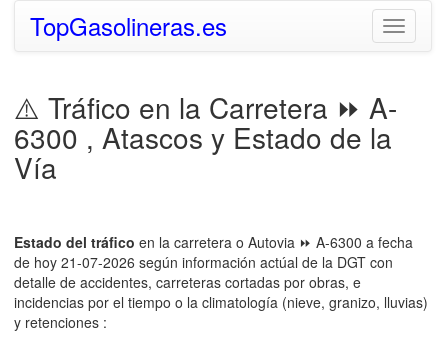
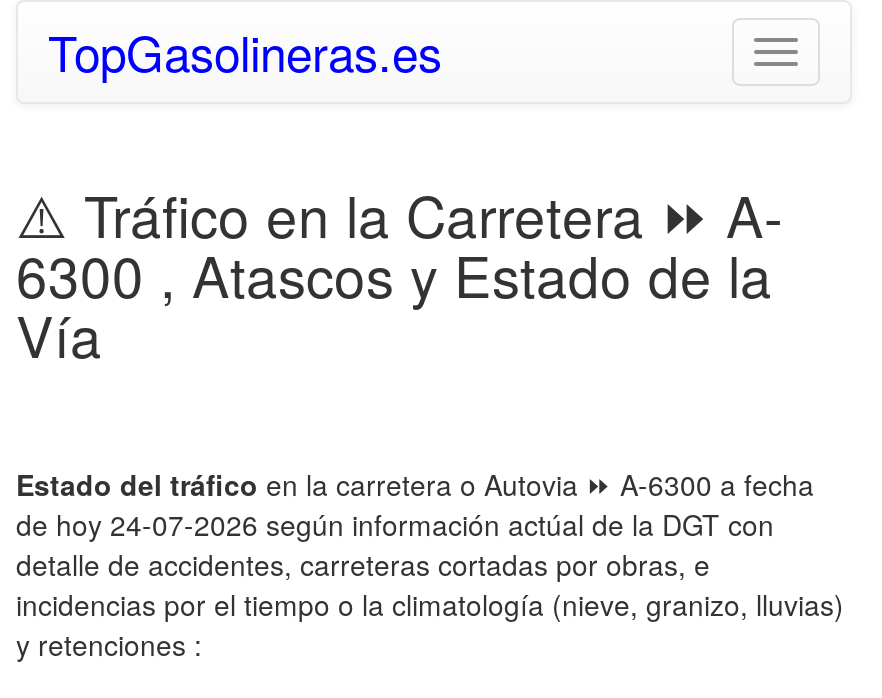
[14,252,393,272] de hoy 21-07-2026 según información actúal de la DGT con -> [16,504,774,544] de hoy 24-07-2026 según información actúal de la DGT con

